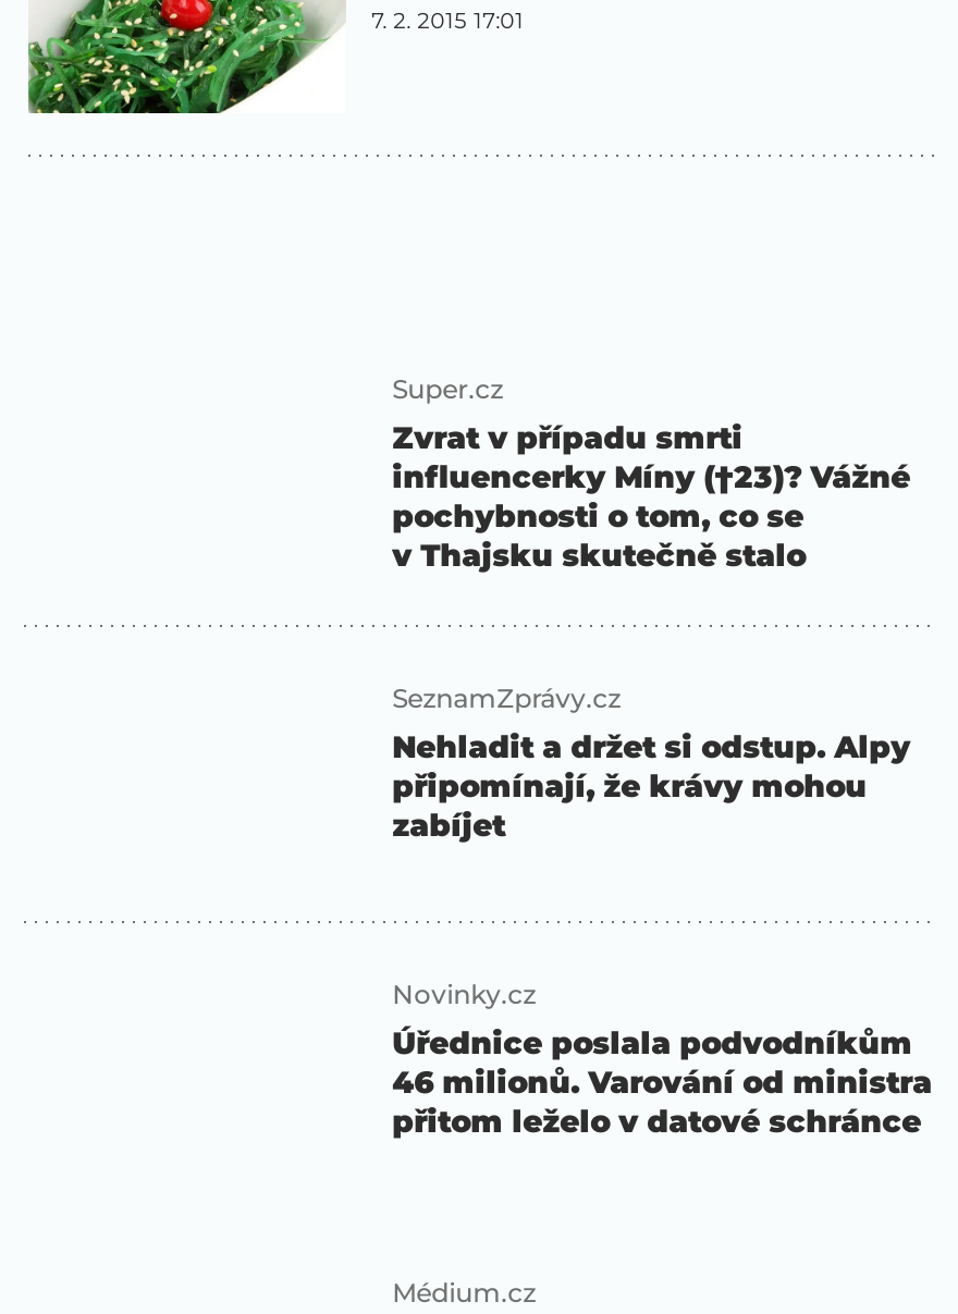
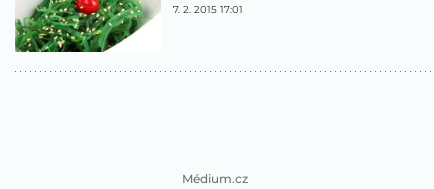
[392,372,910,575] Super.cz | Zvrat v případu smrti | influencerky Míny (†23)? Vážné | pochybnosti o tom, co se | v Thajsku skutečně stalo -> none
[392,681,910,845] SeznamZprávy.cz | Nehladit a držet si odstup. Alpy | připomínají, že krávy mohou | zabíjet -> none
[392,978,932,1141] Novinky.cz | Úřednice poslala podvodníkům | 46 milionů. Varování od ministra | přitom leželo v datové schránce -> none

